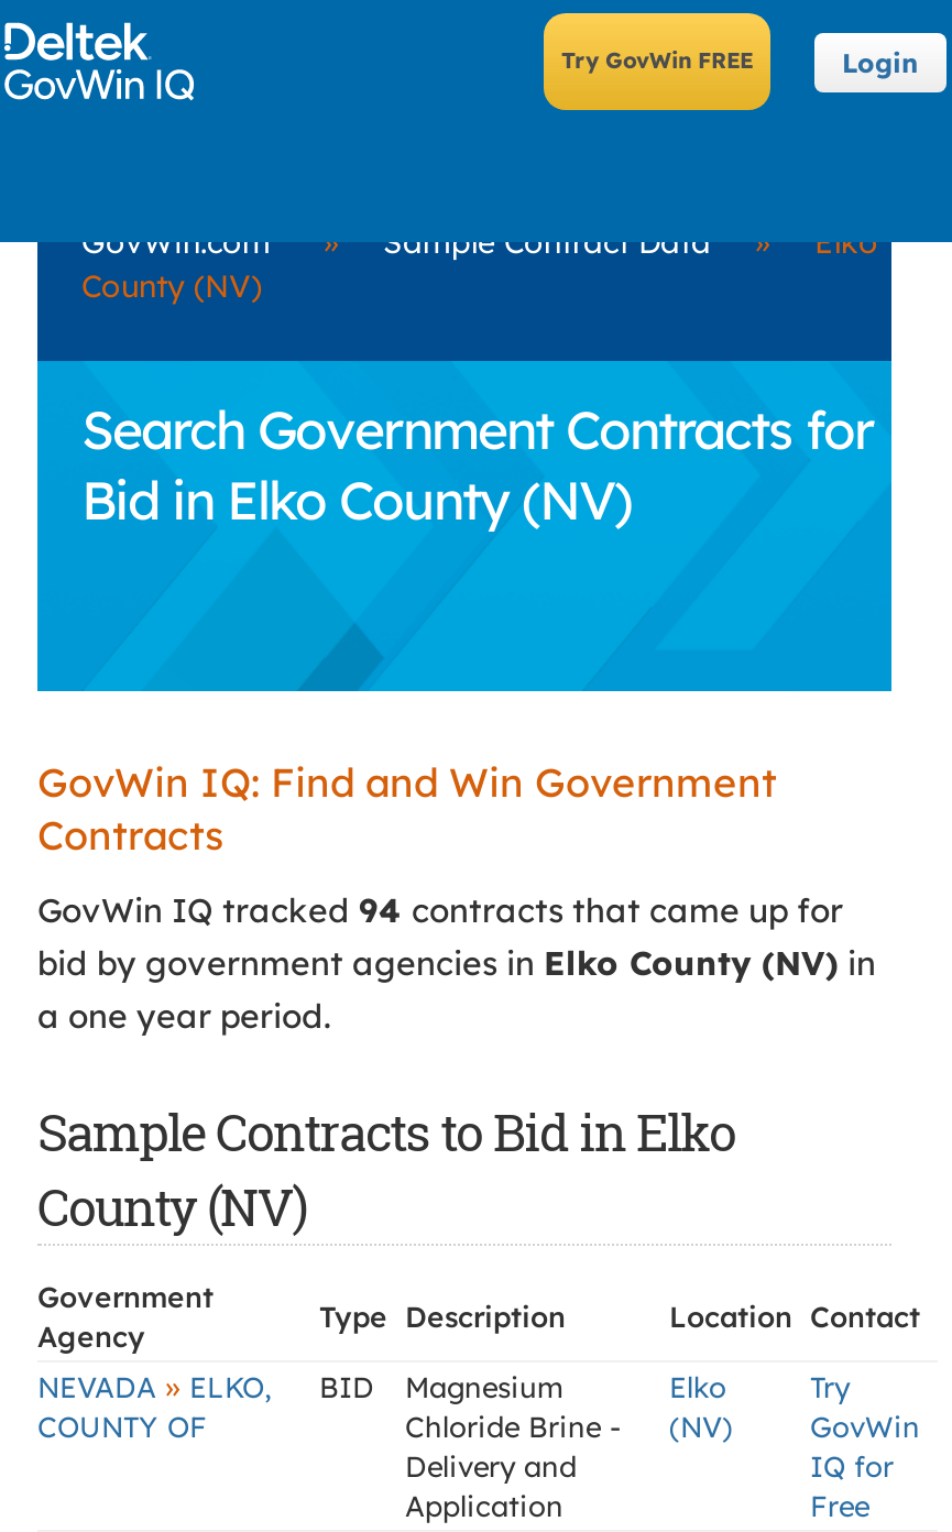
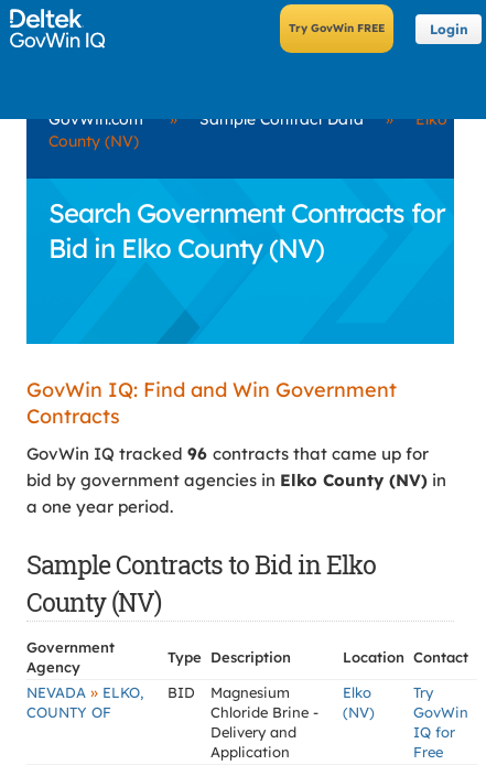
[37,889,843,931] GovWin IQ tracked 94 contracts that came up for -> [26,443,429,464] GovWin IQ tracked 96 contracts that came up for

